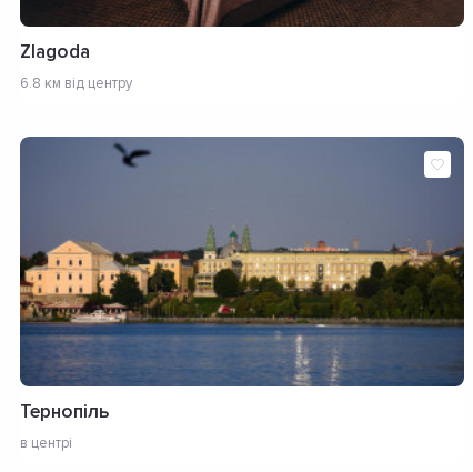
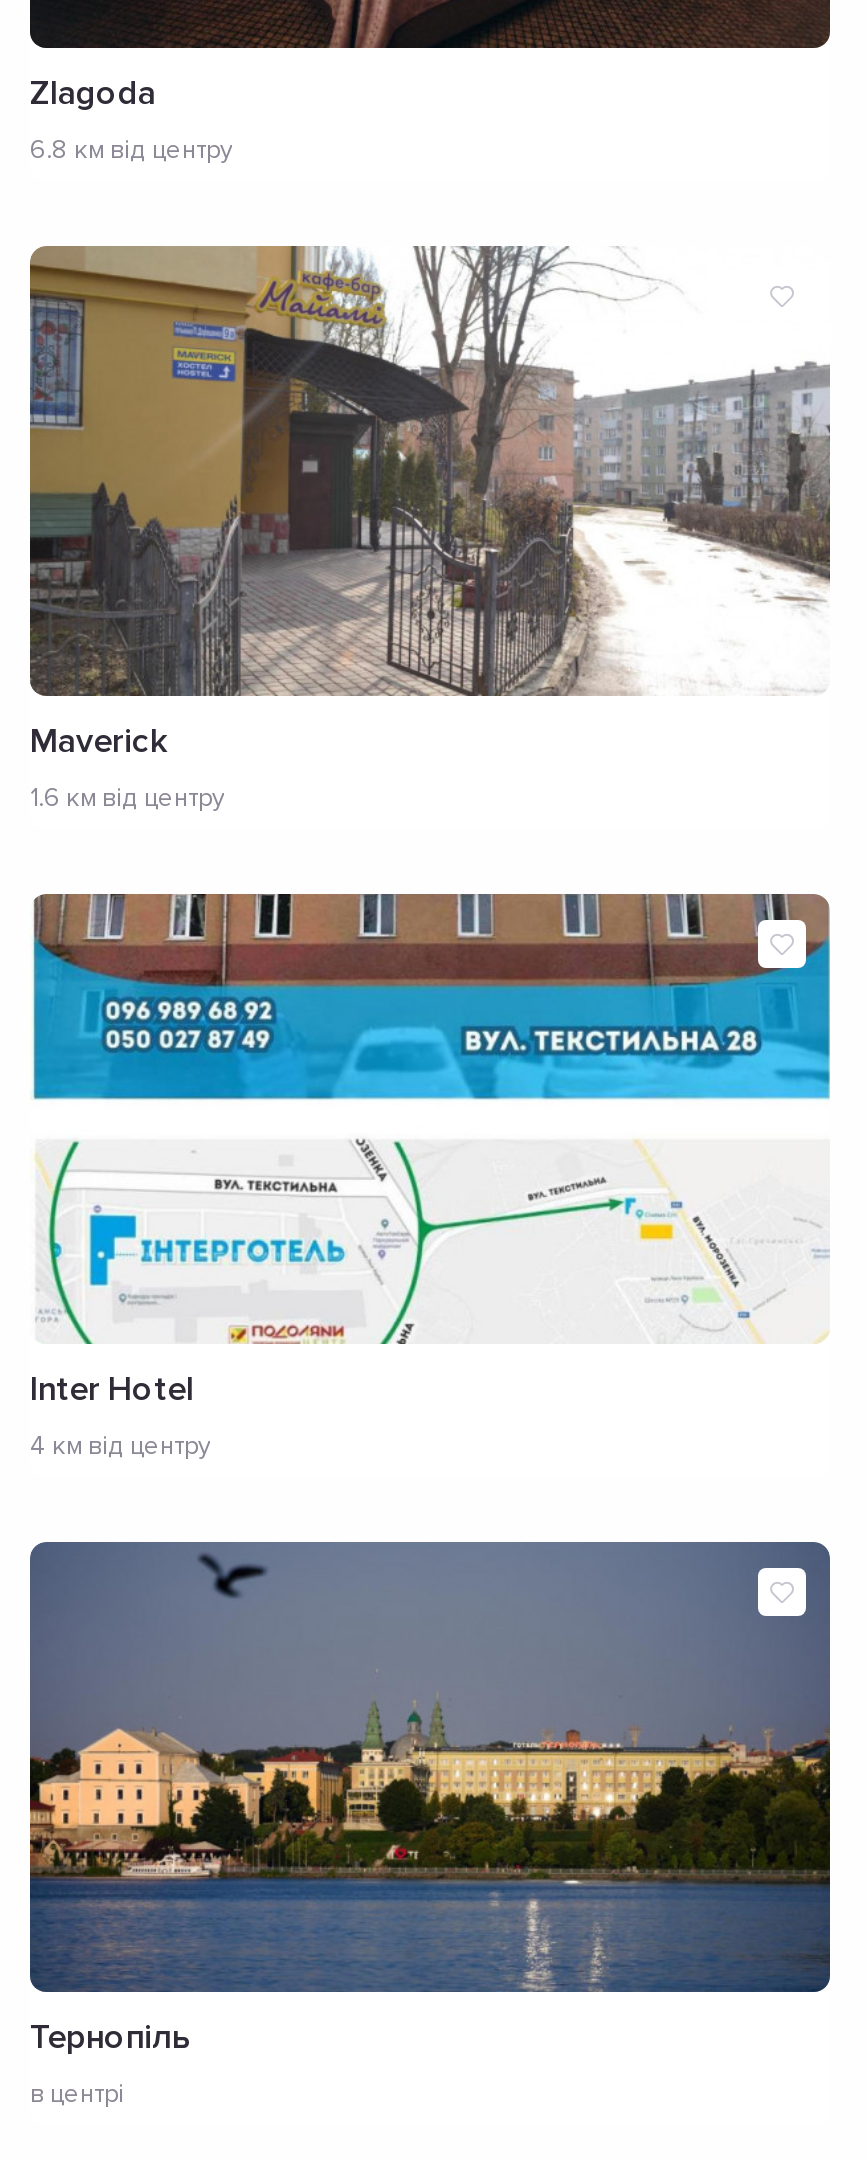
none -> [28,246,830,814] [image] | Maverick | 1.6 км від центру
none -> [30,1138,830,1462] [image] | Inter Hotel | 4 км від центру
none -> [30,892,832,1102] [image]

